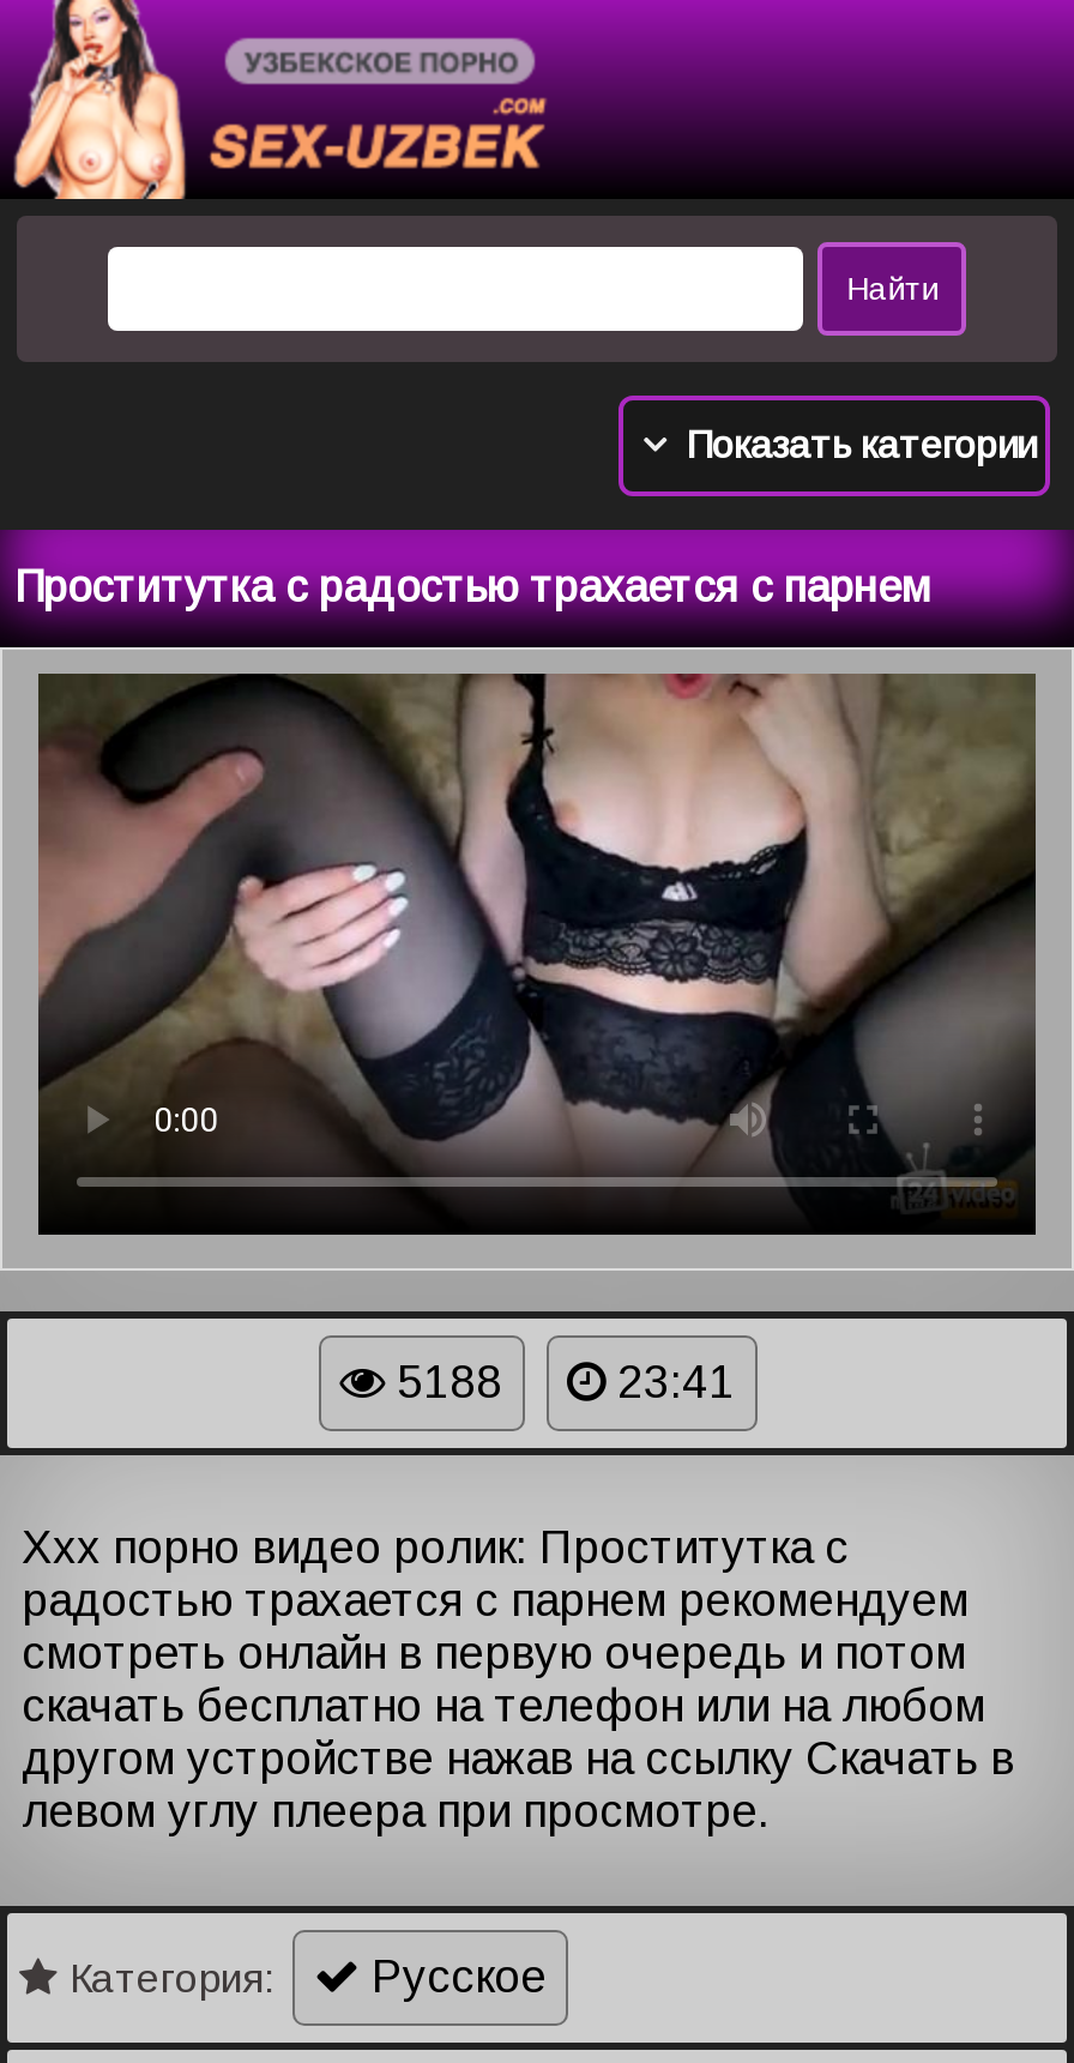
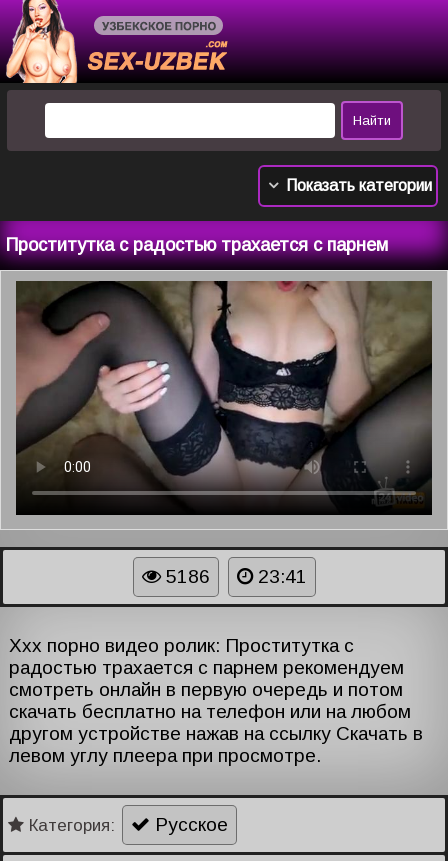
[385,1357,502,1407] 5188 -> [160,566,209,587] 5186

